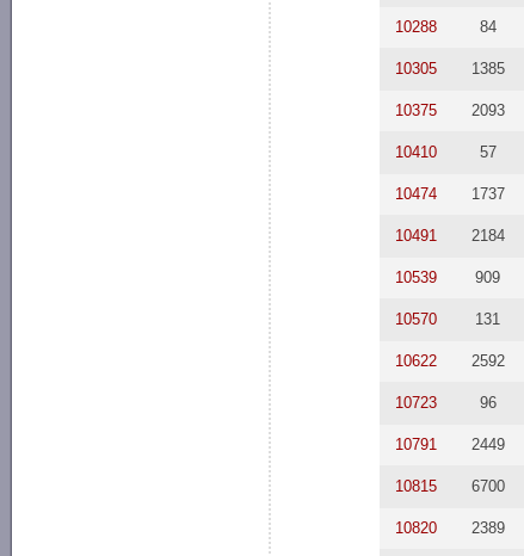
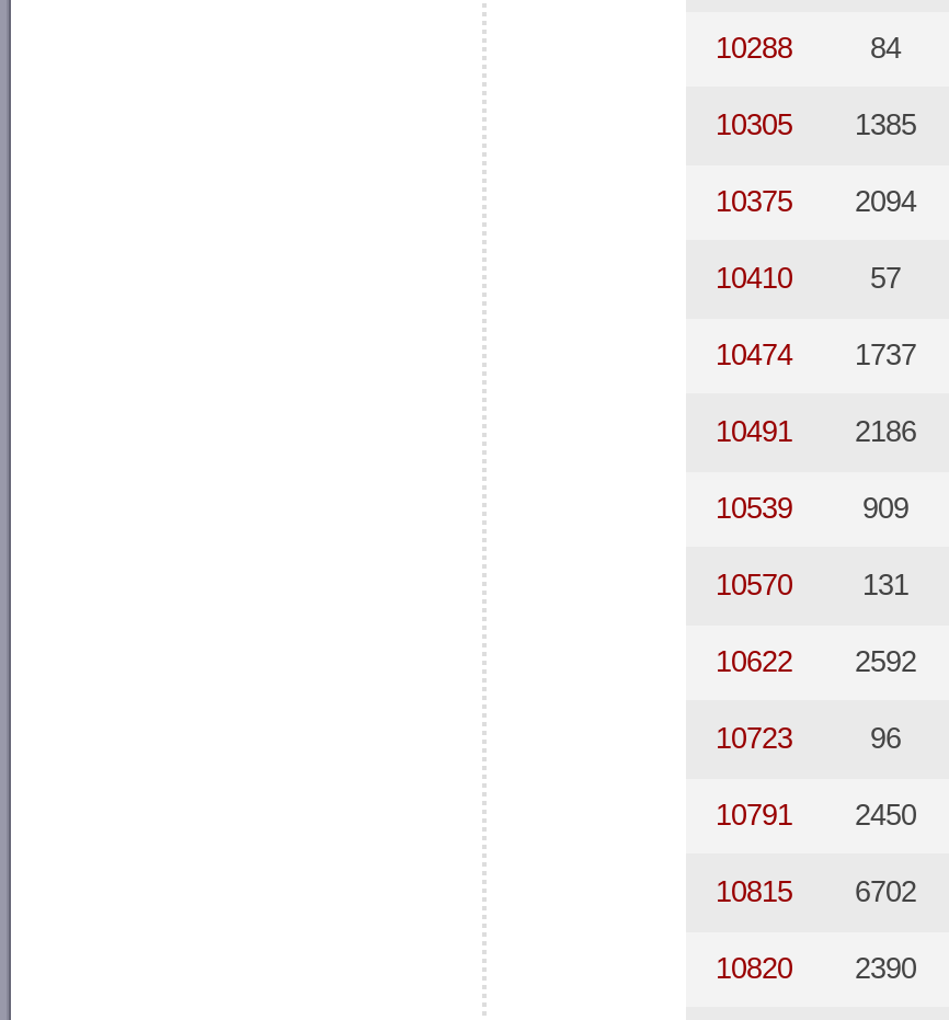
[396,102,505,120] 10375 2093 -> [716,186,916,219] 10375 2094
[396,227,505,245] 10491 2184 -> [716,416,916,449] 10491 2186
[396,436,505,454] 10791 2449 -> [716,799,916,832] 10791 2450
[396,478,505,496] 10815 6700 -> [716,876,916,909] 10815 6702
[396,519,505,537] 10820 2389 -> [716,953,916,986] 10820 2390

